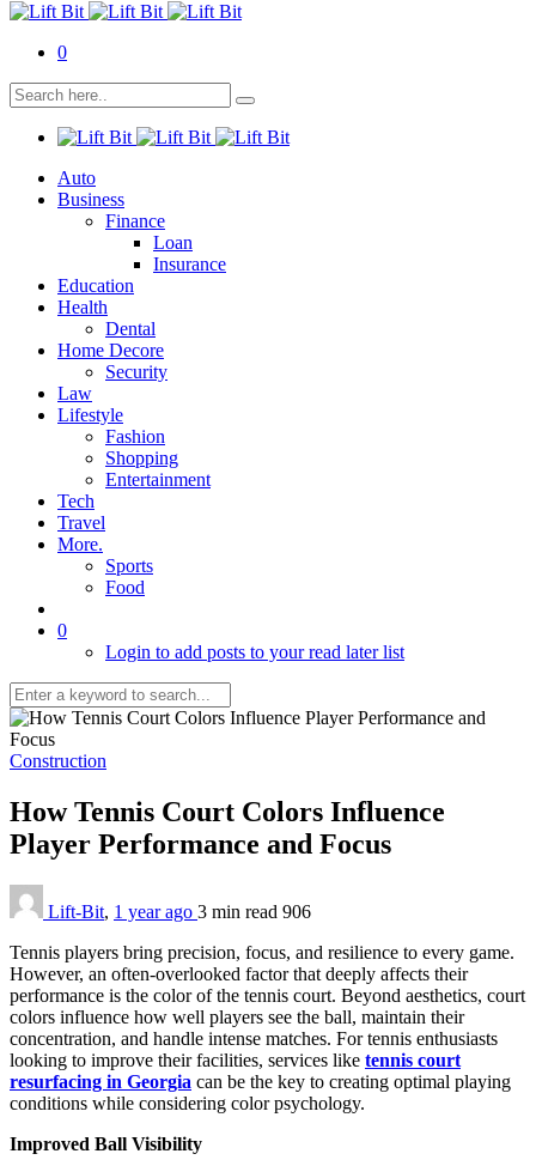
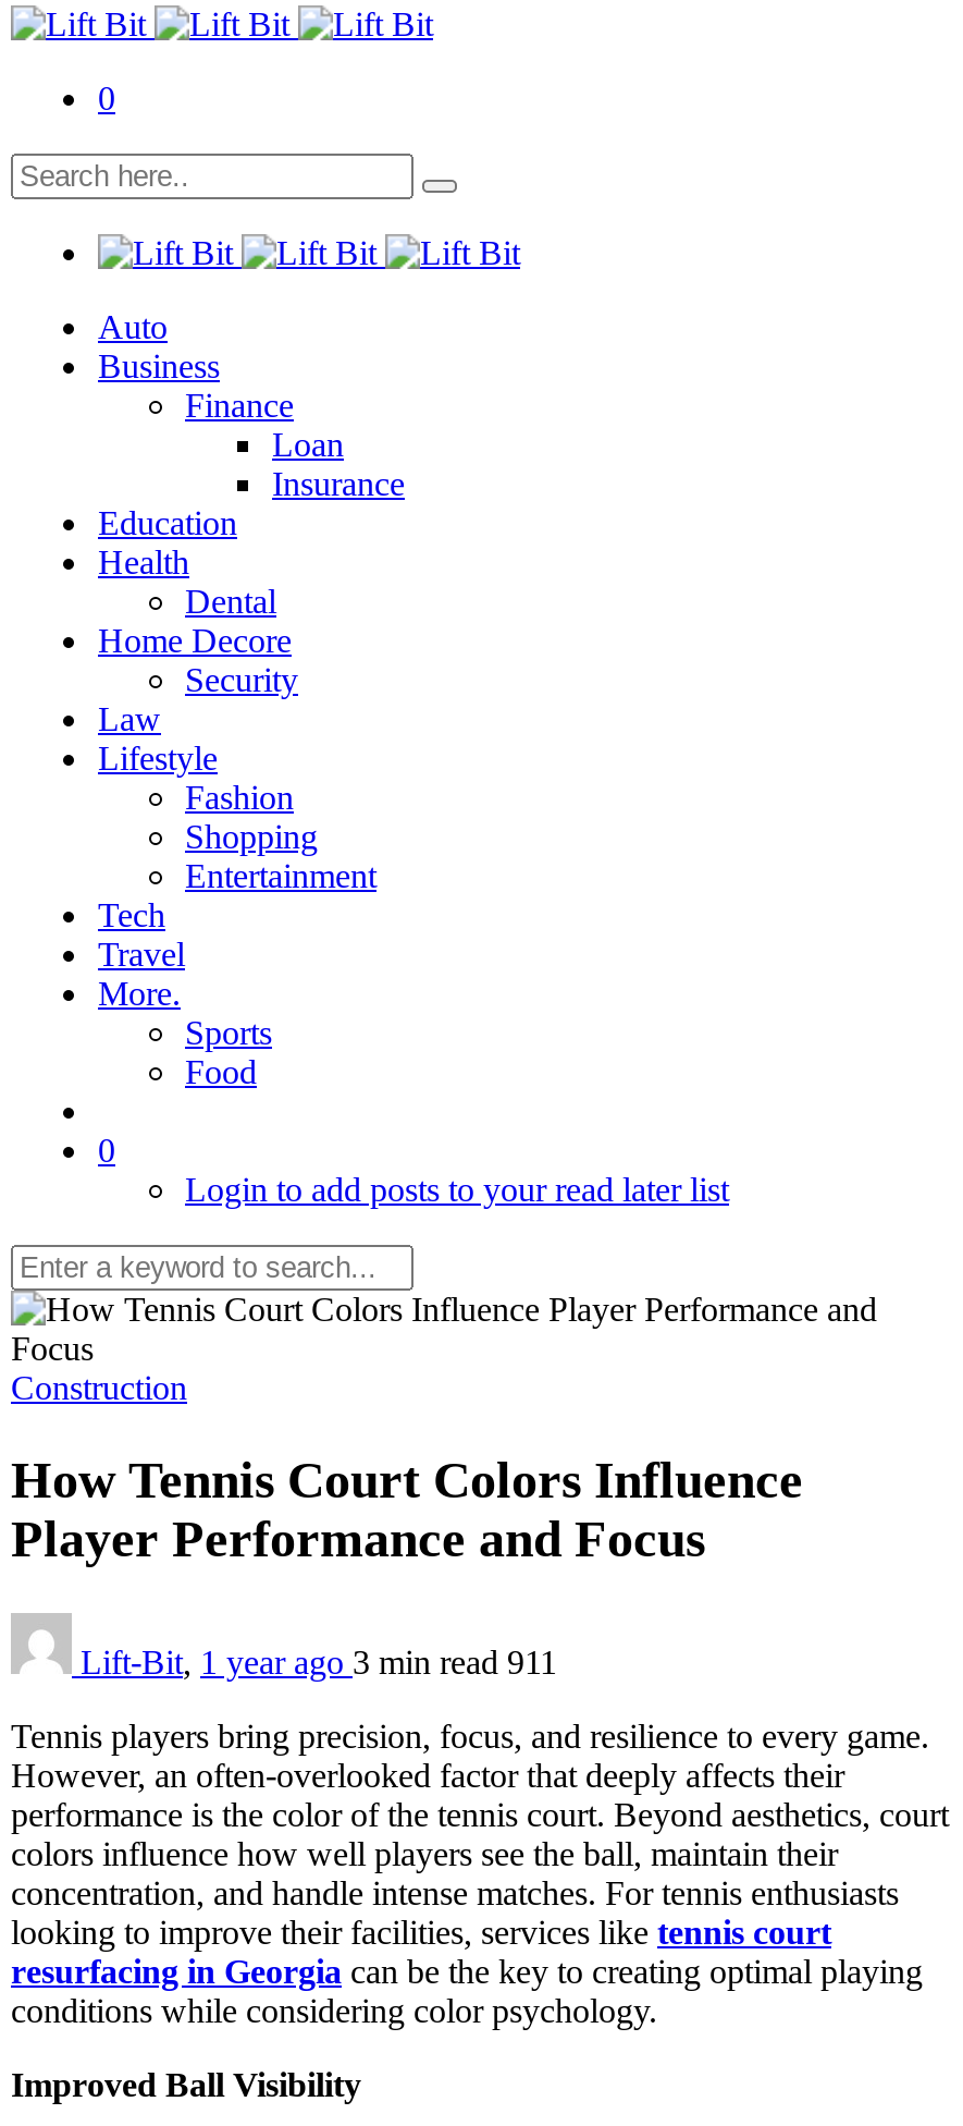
[48,901,316,922] Lift-Bit, 1 year ago 3 min read 906 -> [81,1643,566,1680] Lift-Bit, 1 year ago 3 min read 911

